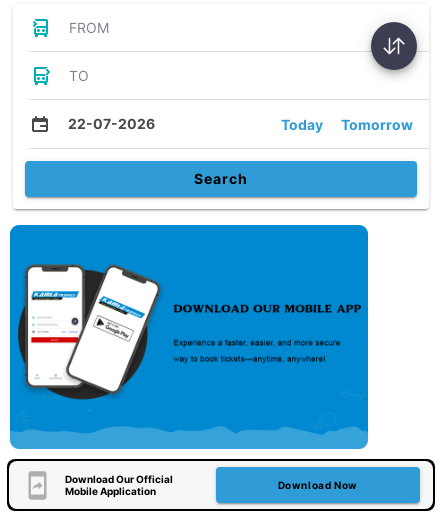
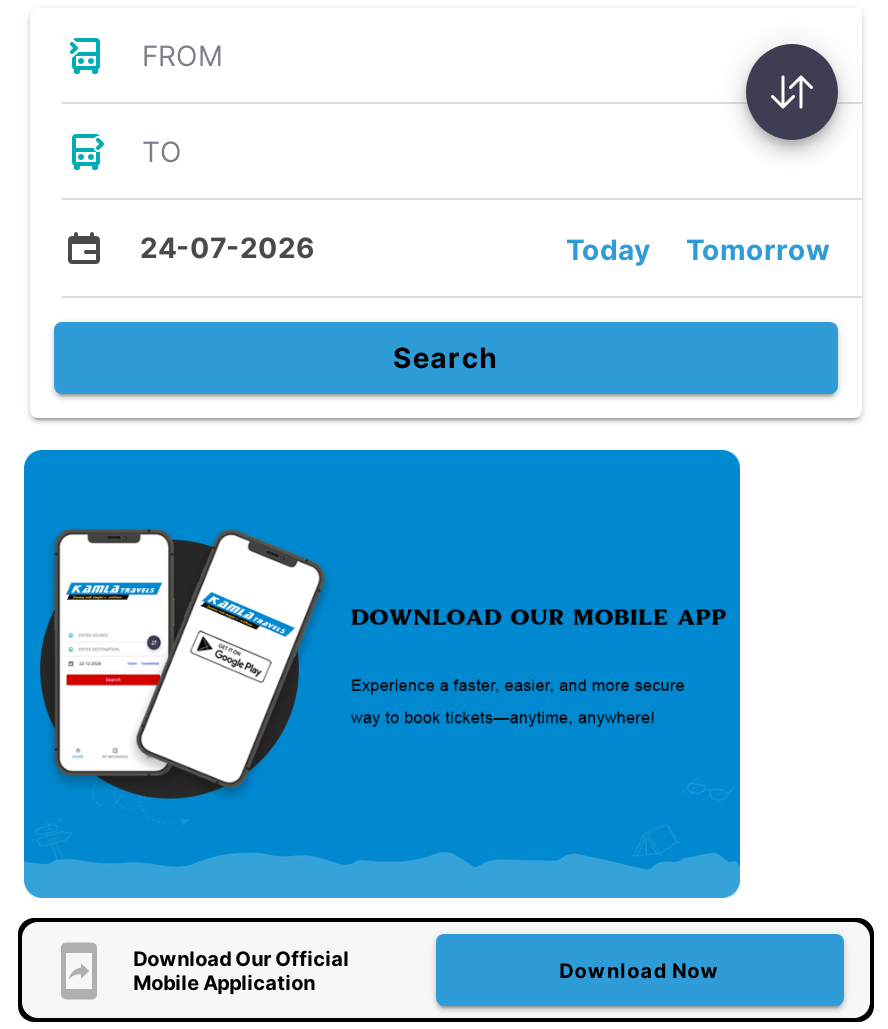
[68,115,155,132] 22-07-2026 -> [140,230,314,264] 24-07-2026

